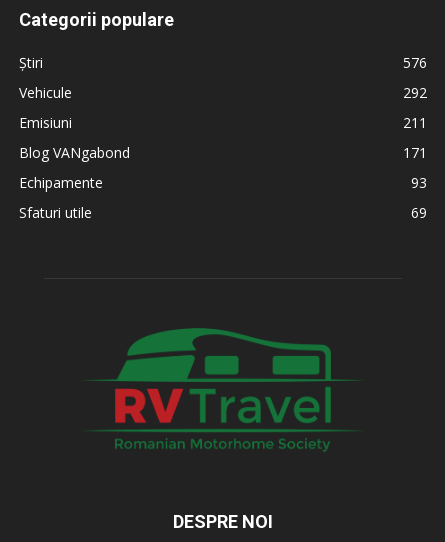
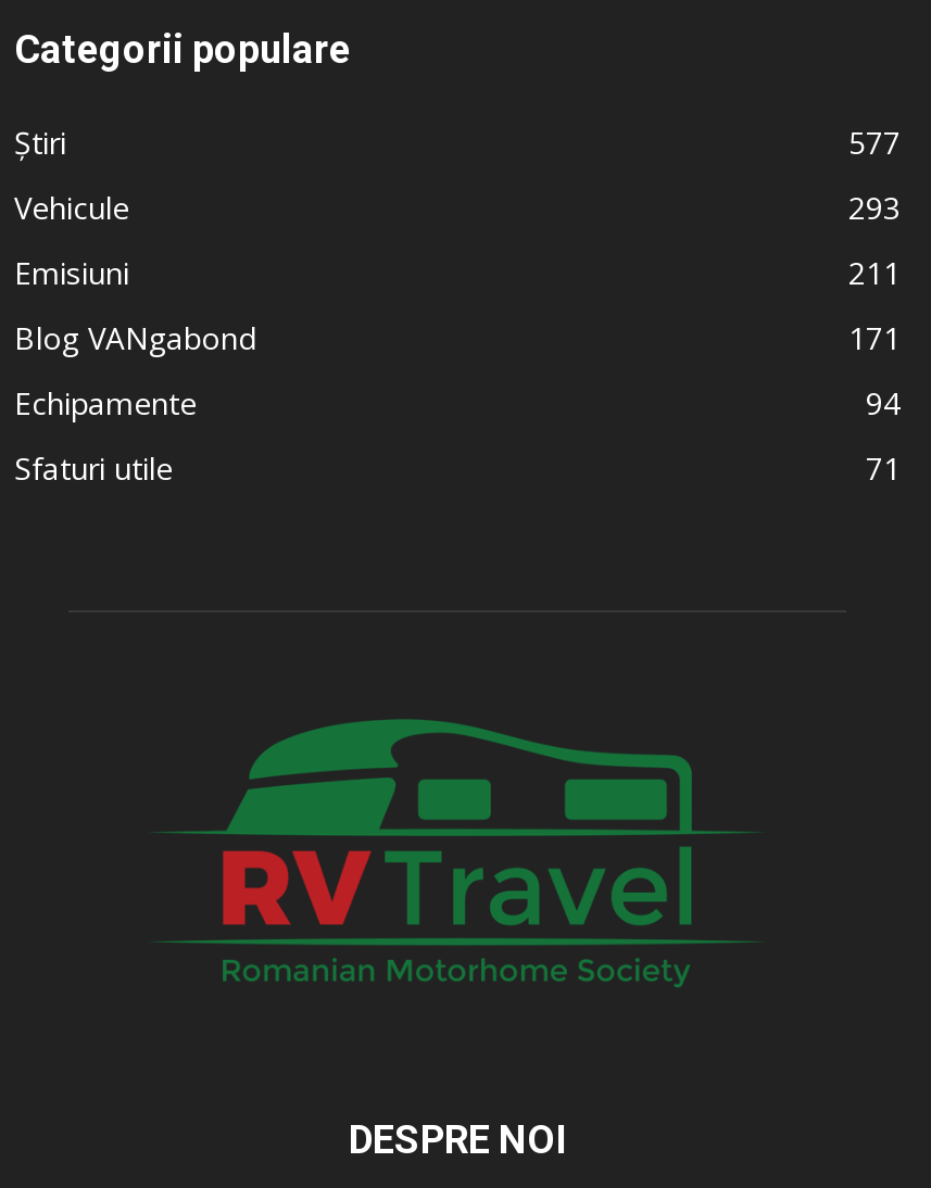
[403,53,427,72] 576 -> [848,123,901,164] 577
[403,83,427,102] 292 -> [848,188,901,229] 293
[411,173,427,192] 93 -> [866,384,901,425] 94
[411,203,427,222] 69 -> [866,449,901,490] 71

